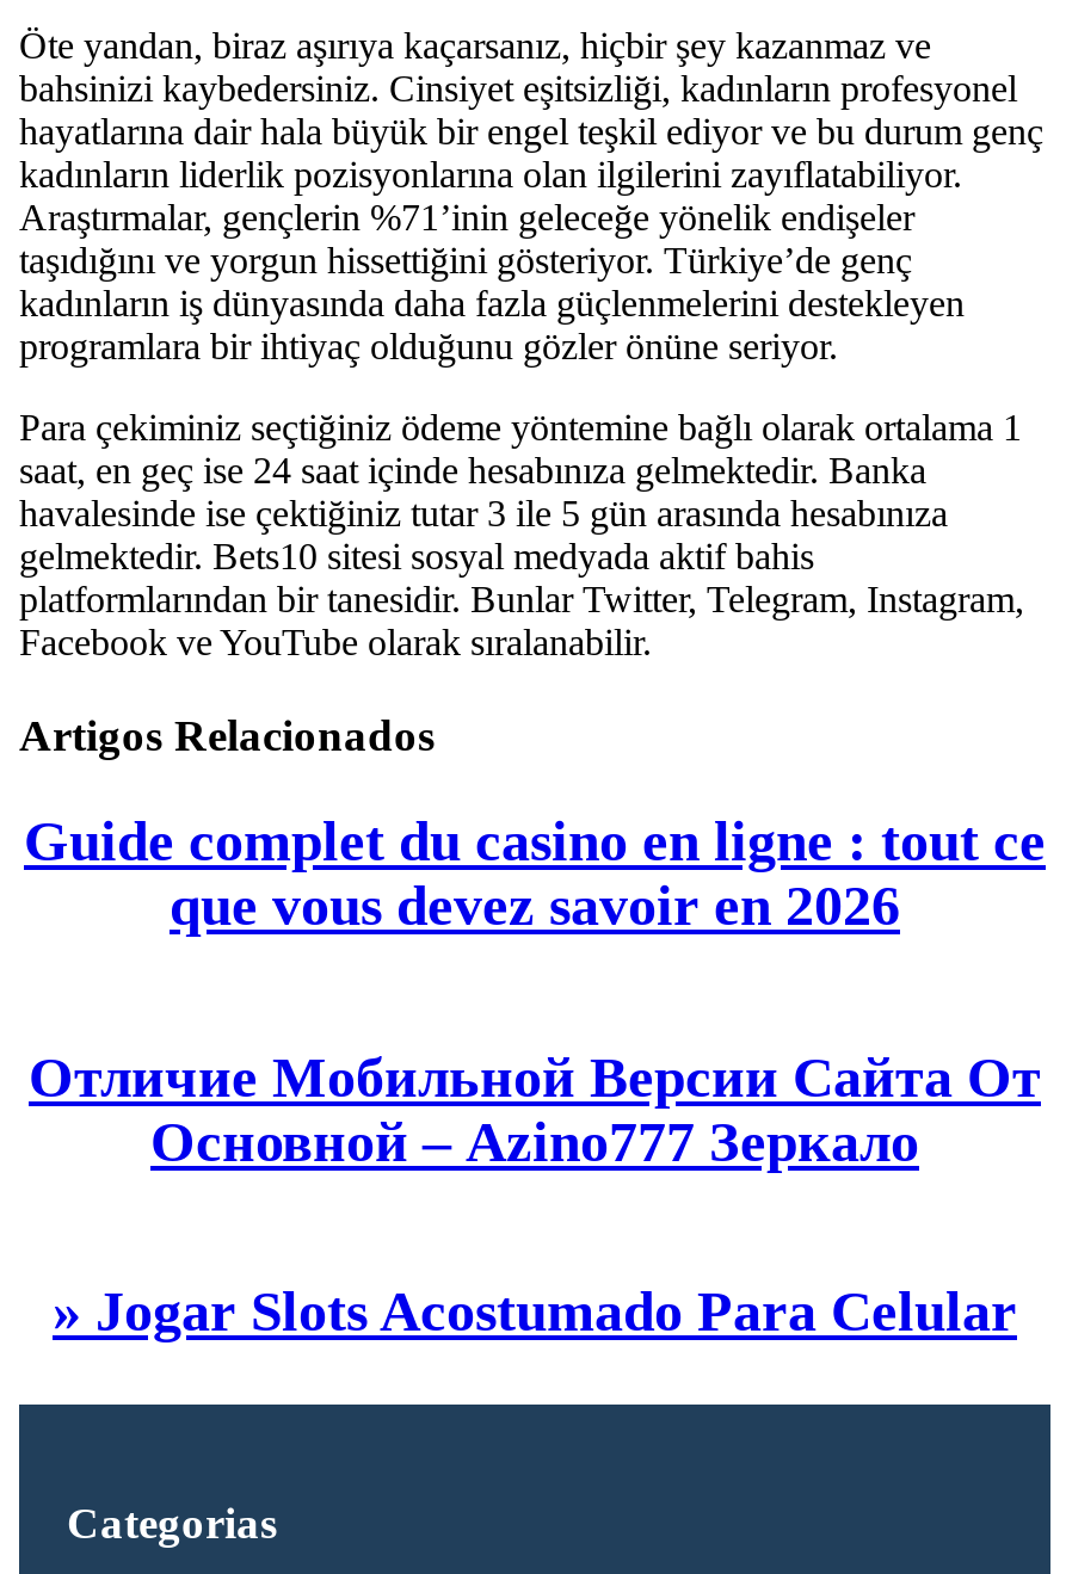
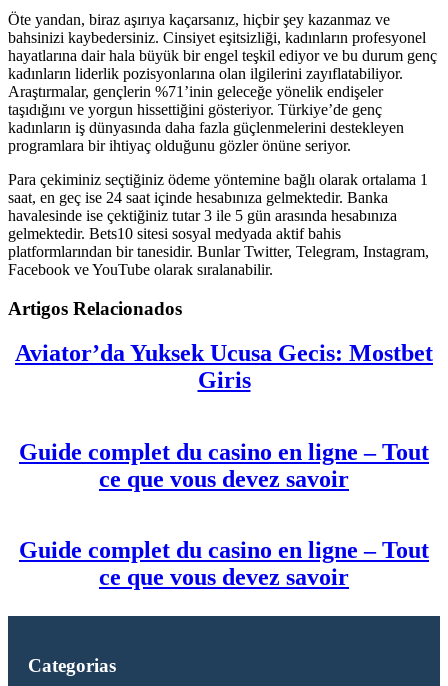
[24,810,1046,936] Guide complet du casino en ligne : tout ce | que vous devez savoir en 2026 -> [15,340,433,393] Aviator’da Yuksek Ucusa Gecis: Mostbet | Giris
[29,1046,1041,1172] Отличие Мобильной Версии Сайта От | Основной – Azino777 Зеркало -> [19,439,429,492] Guide complet du casino en ligne – Tout | ce que vous devez savoir
[53,1281,1017,1343] » Jogar Slots Acostumado Para Celular -> [19,537,429,590] Guide complet du casino en ligne – Tout | ce que vous devez savoir

